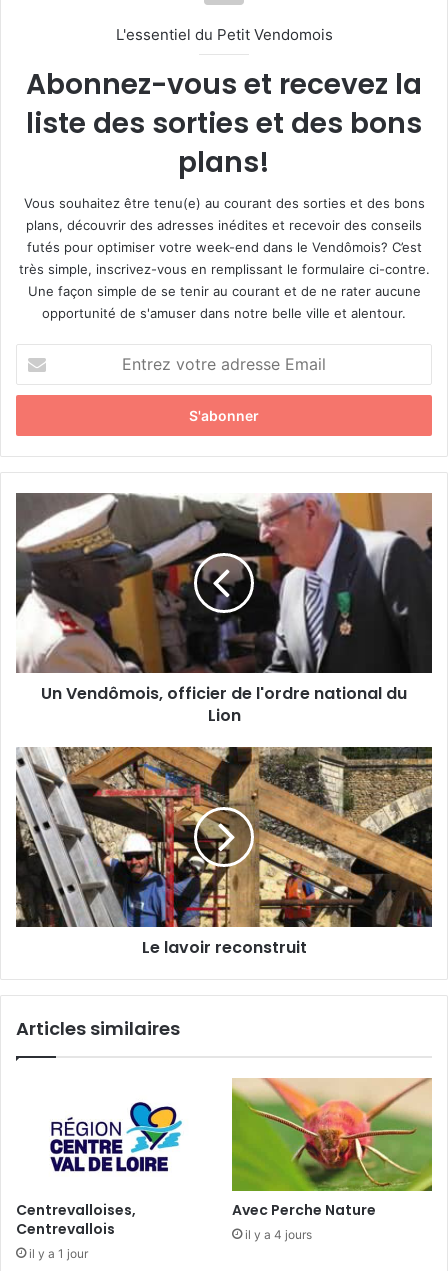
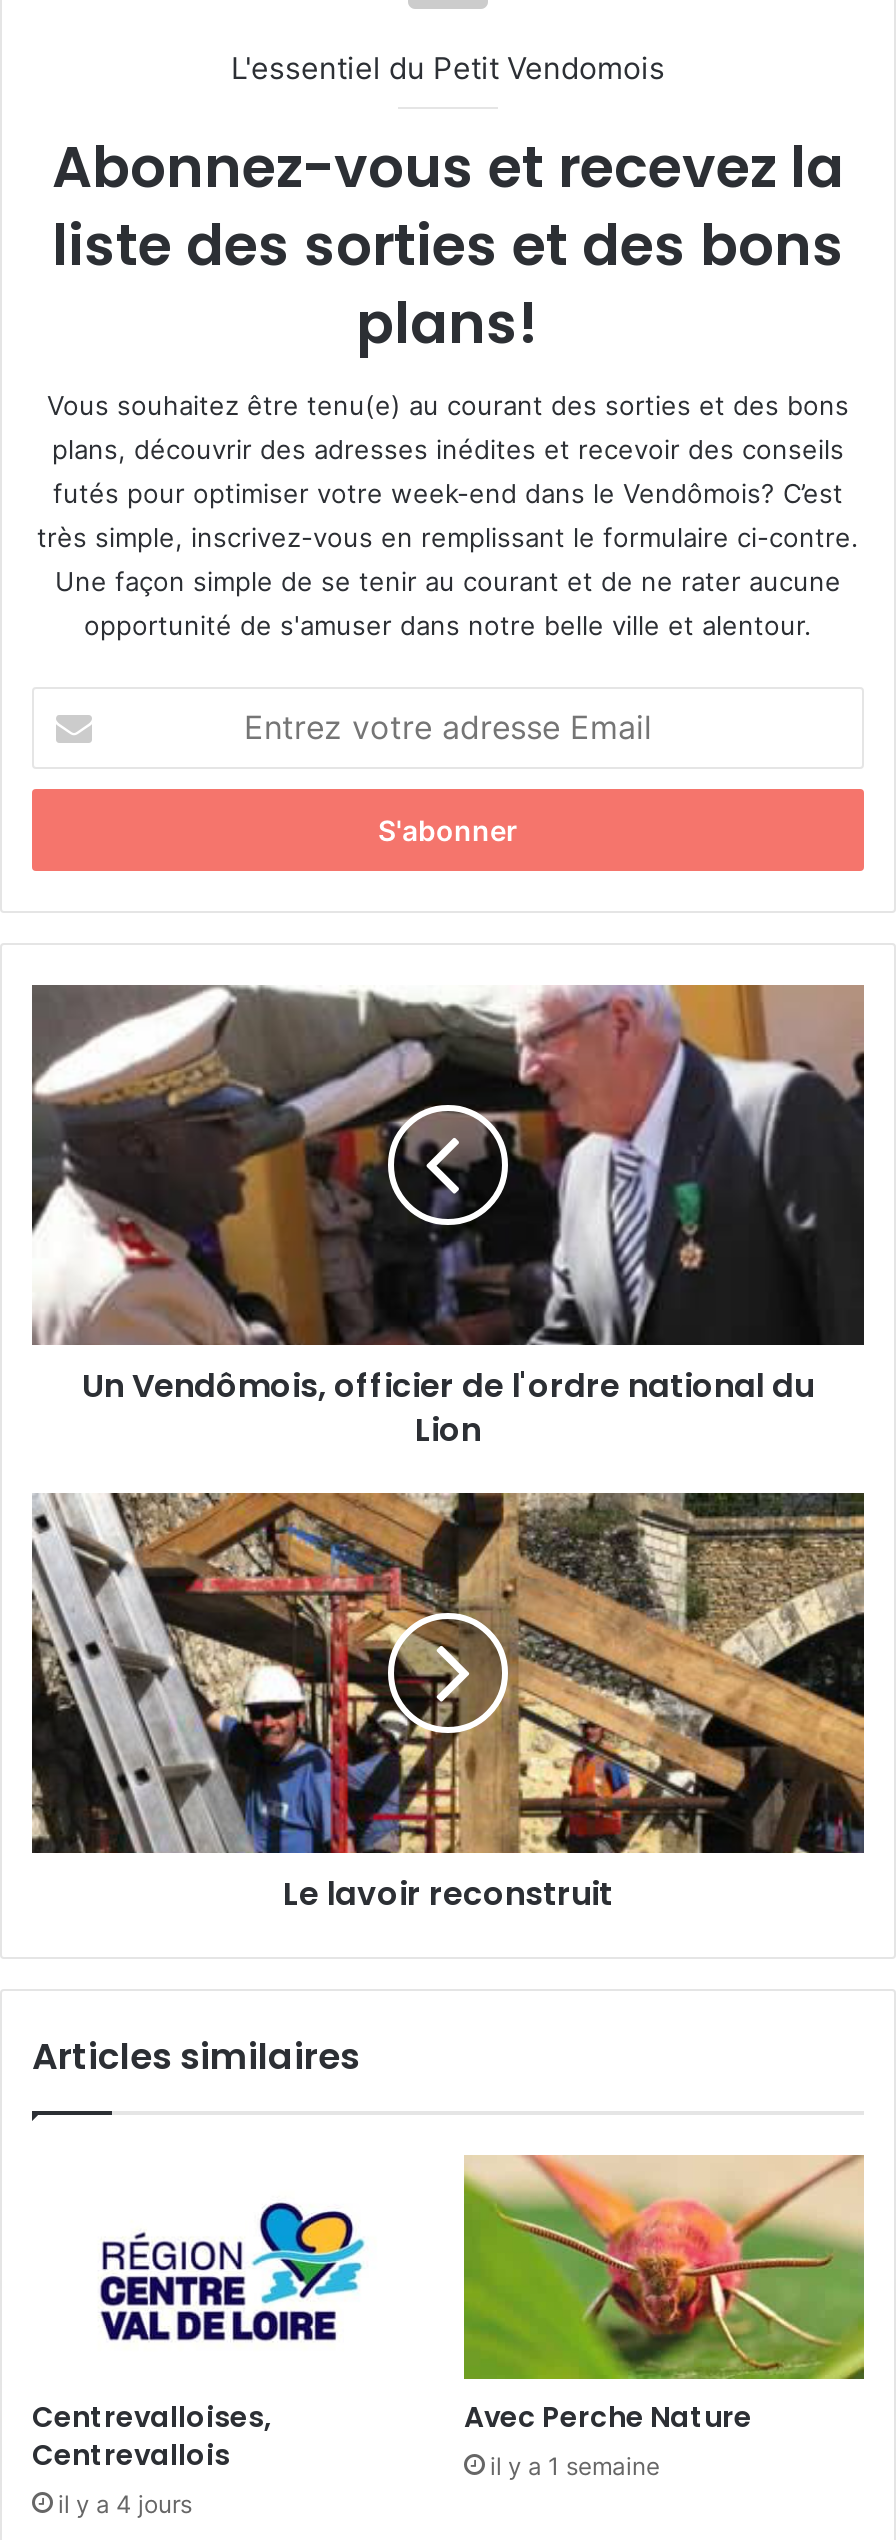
[245,1227,312,1242] il y a 4 jours -> [490,2452,660,2482] il y a 1 semaine
[29,1246,88,1261] il y a 1 jour -> [58,2490,192,2520] il y a 4 jours

